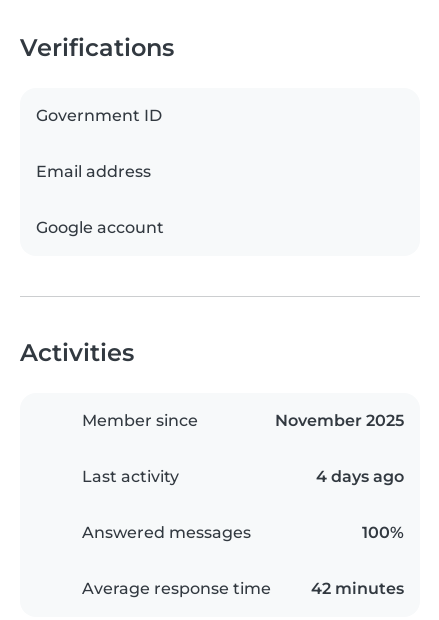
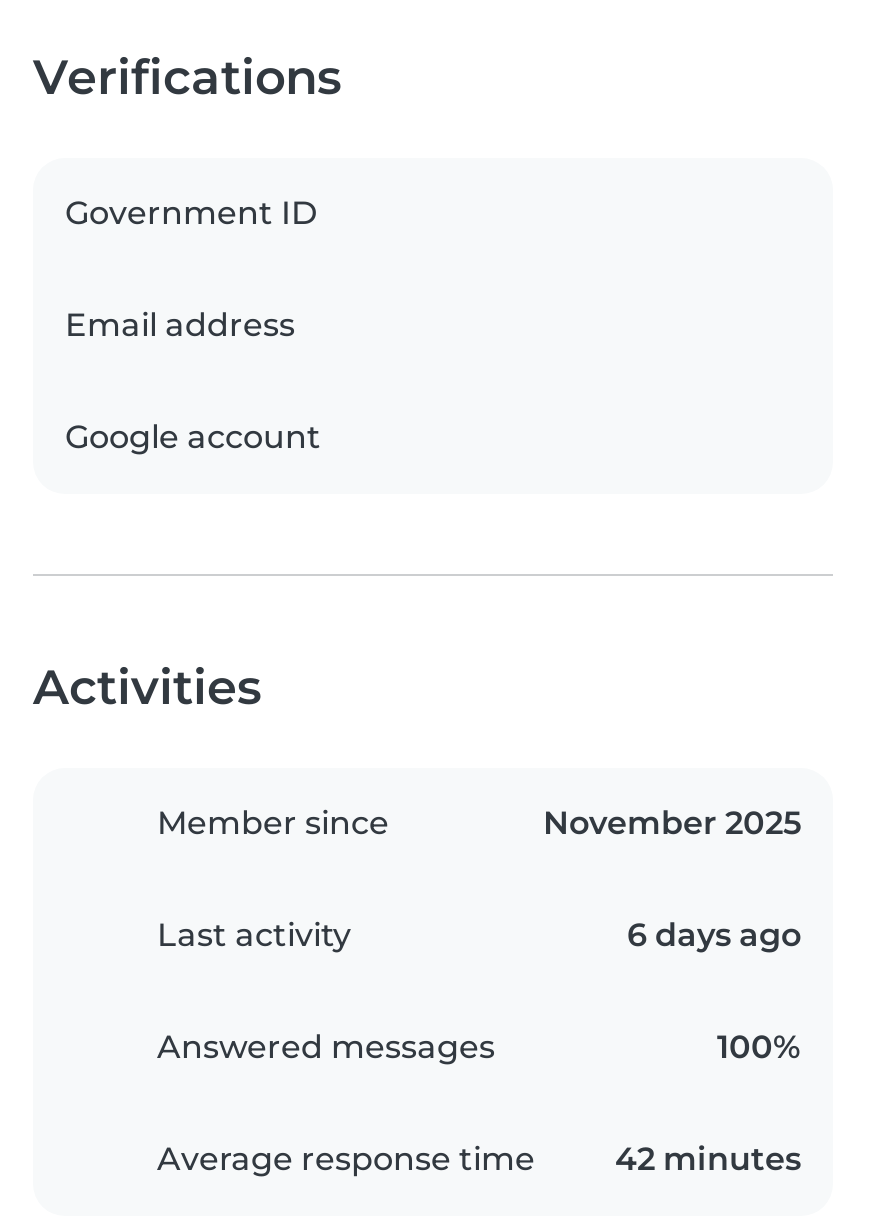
[316,467,404,486] 4 days ago -> [627,916,801,954] 6 days ago

